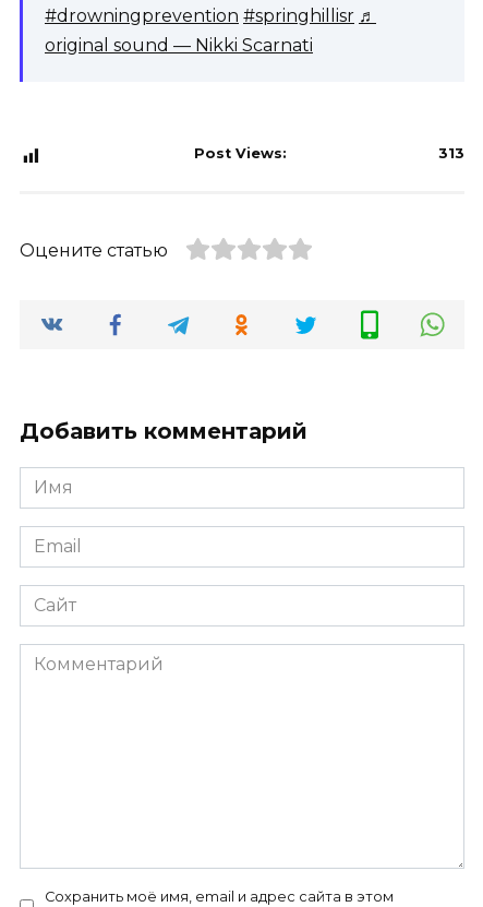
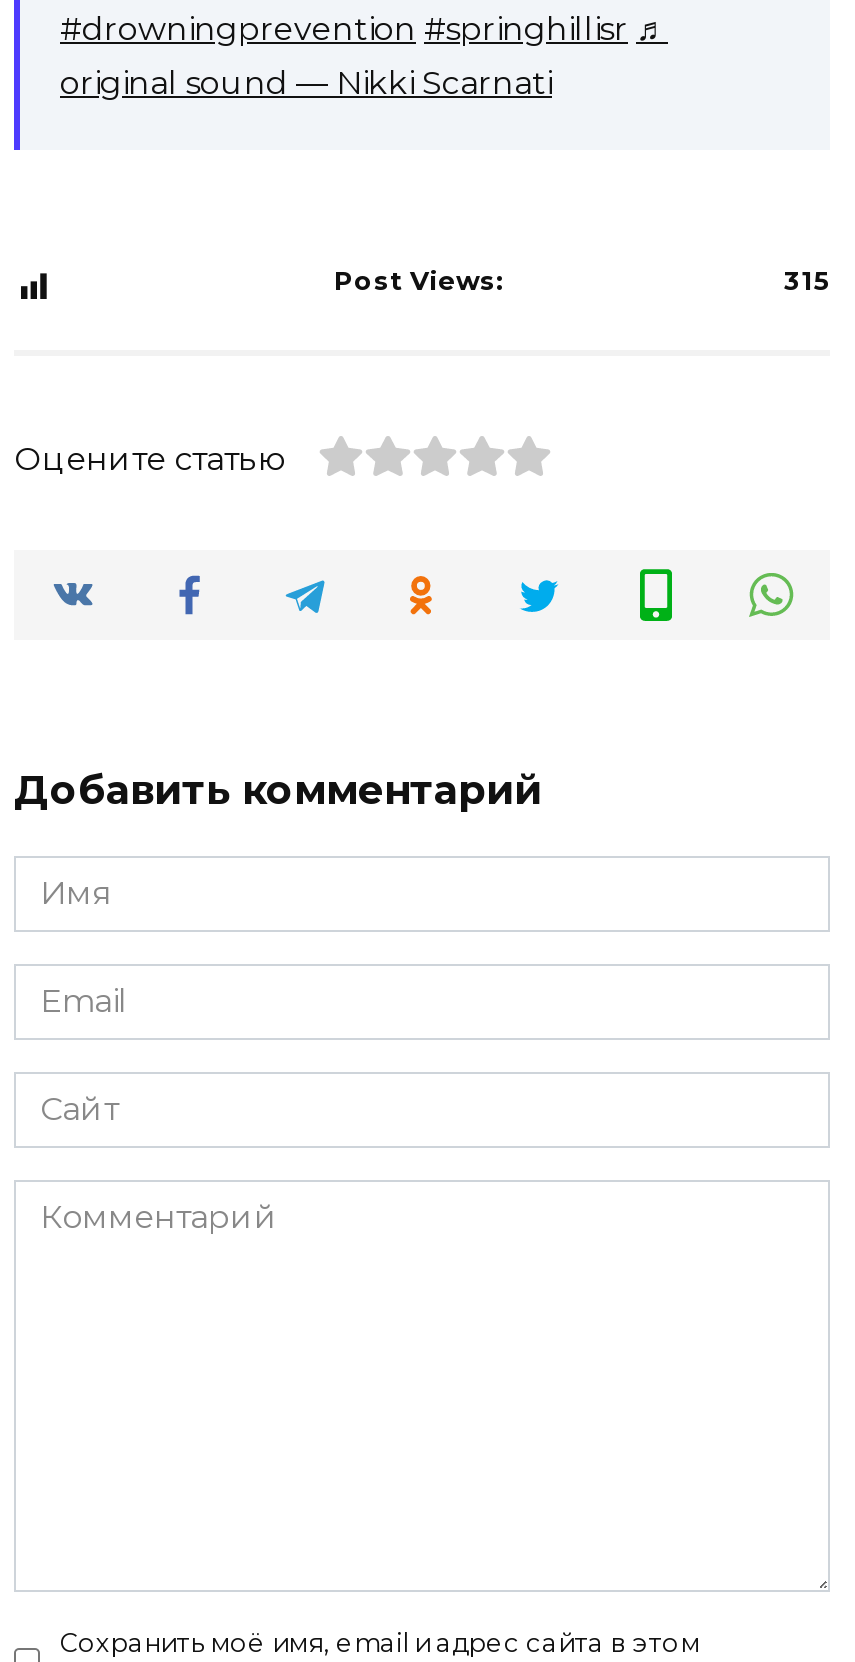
[438,145,464,161] 313 -> [784,265,830,295] 315

